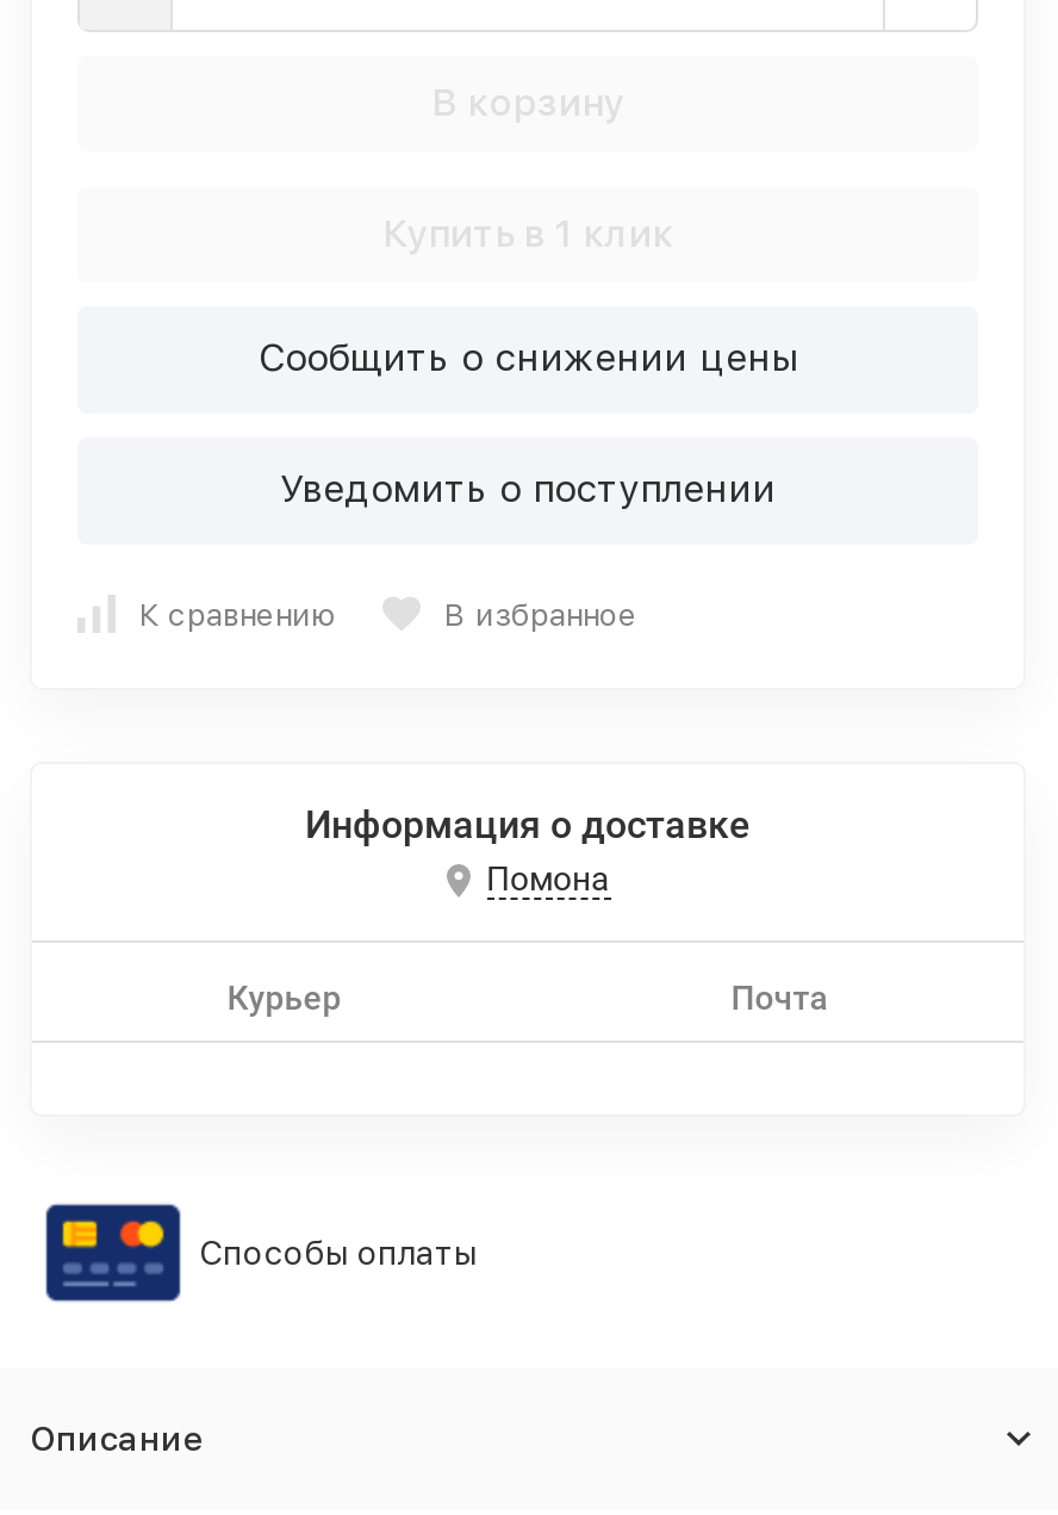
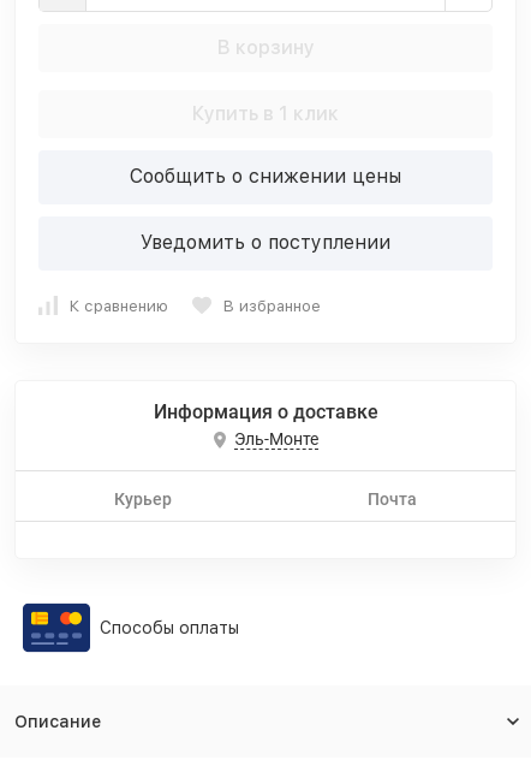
[486,860,610,898] Помона -> [234,430,318,449] Эль-Монте

